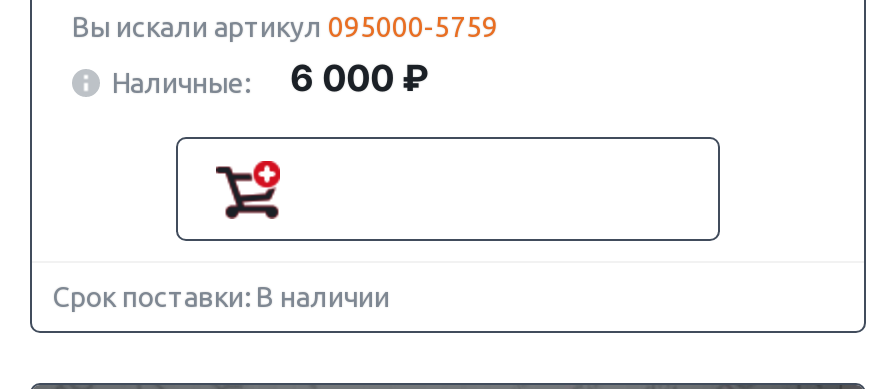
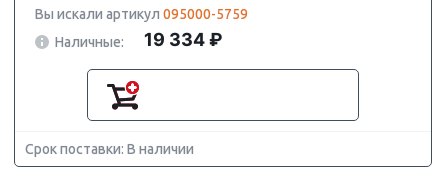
[112,57,428,99] Наличные: 6 000 ₽ -> [55,29,222,50] Наличные: 19 334 ₽

